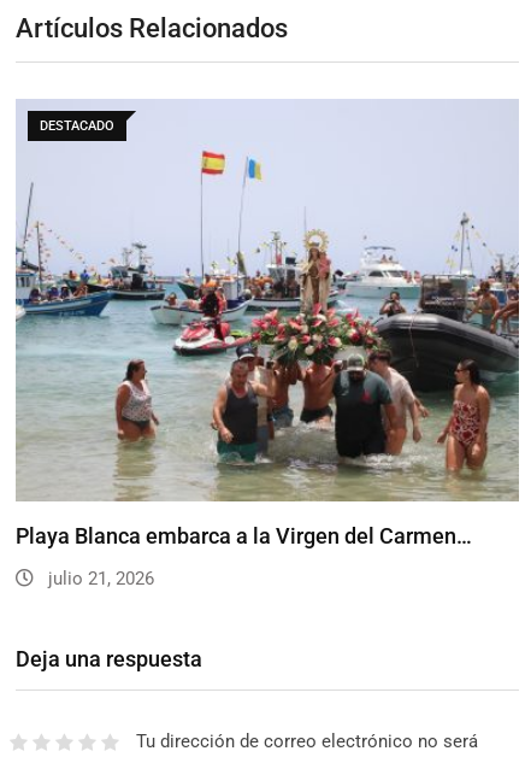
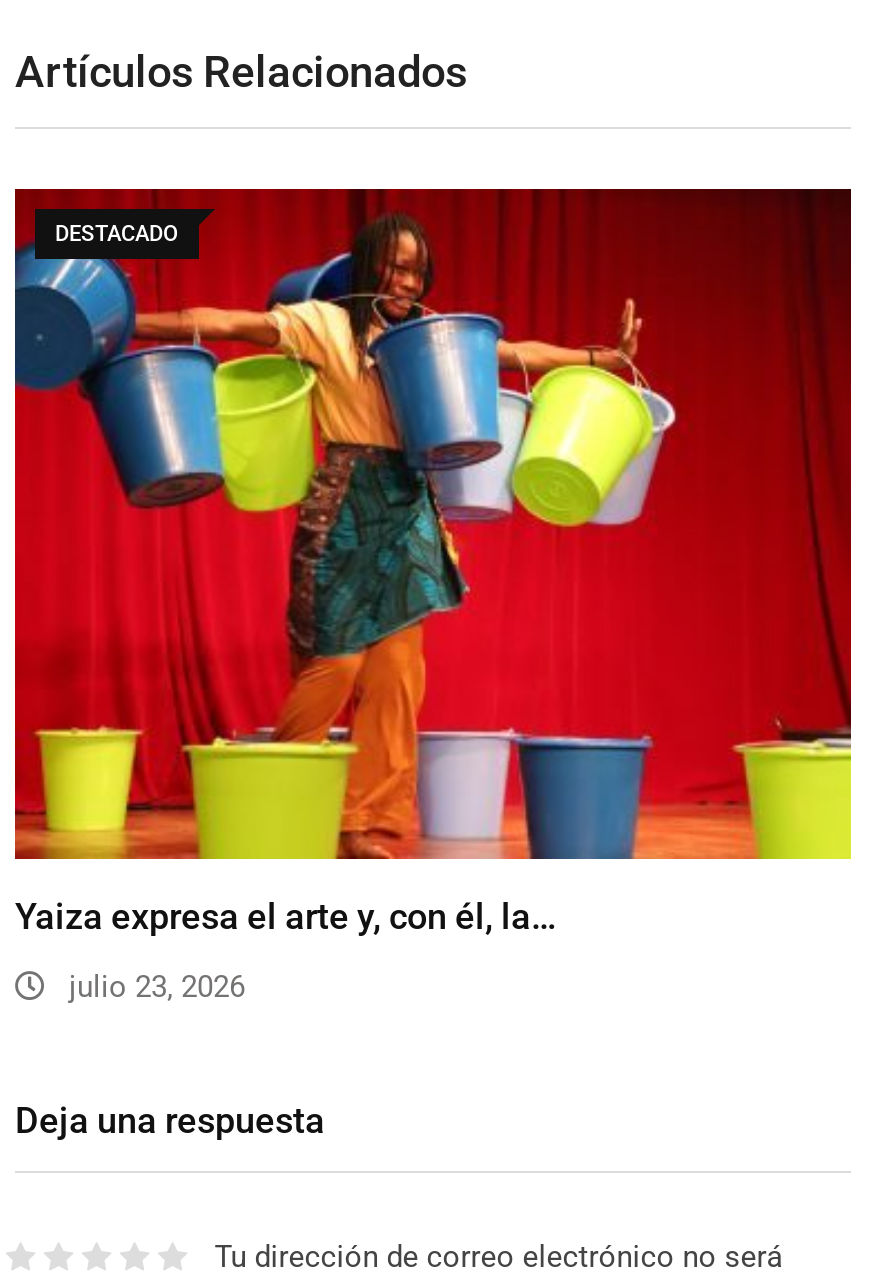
[14,99,520,549] [image] | Playa Blanca embarca a la Virgen del Carmen… -> [13,187,853,936] [image] | Yaiza expresa el arte y, con él, la…
[43,568,154,590] julio 21, 2026 -> [61,968,245,1004] julio 23, 2026

